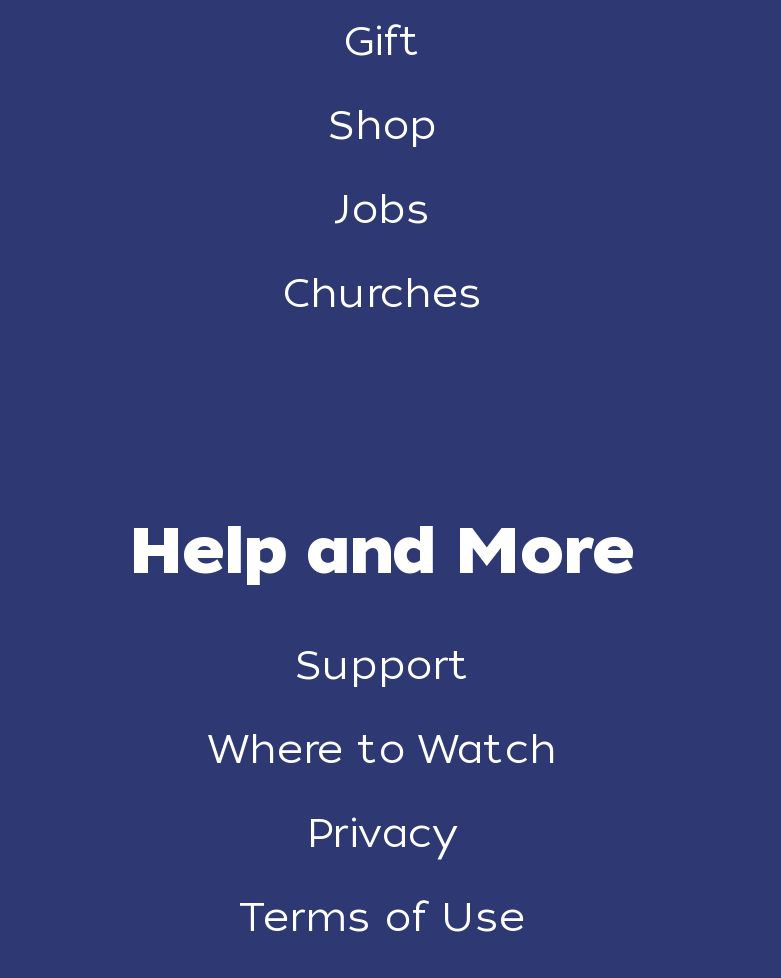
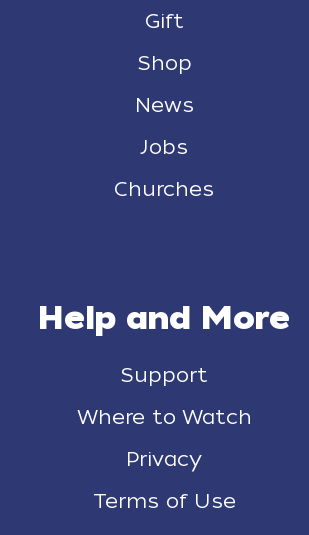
none -> [134,93,193,117] News

